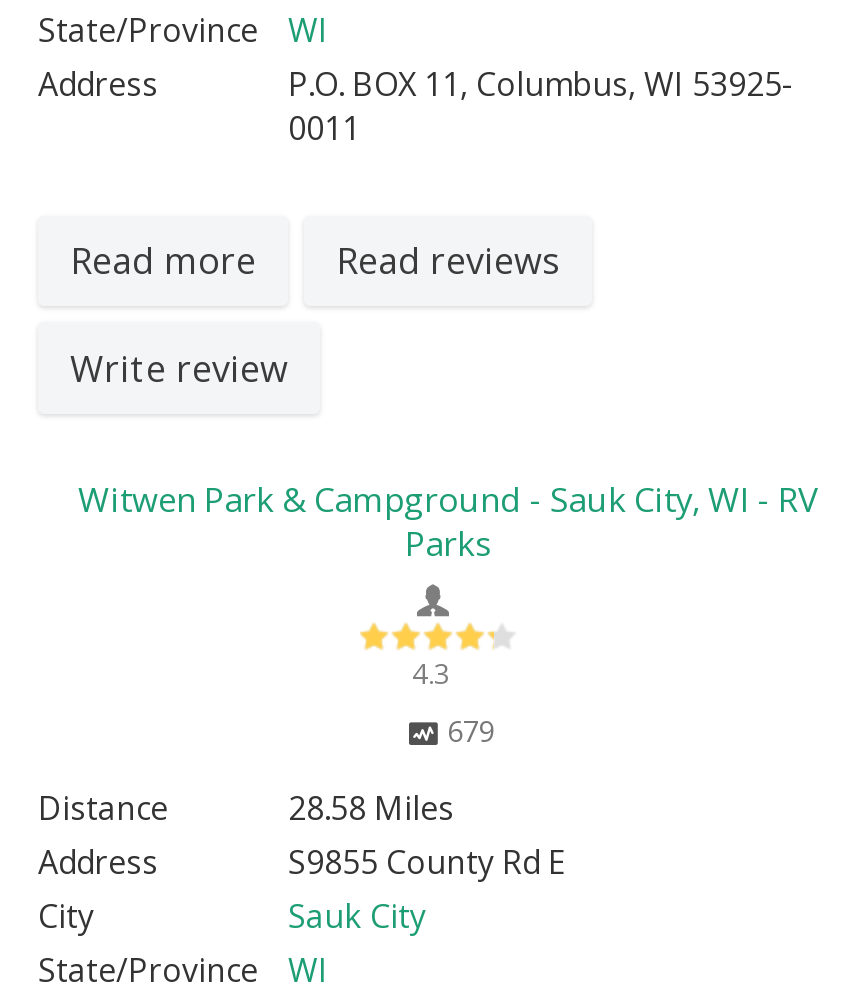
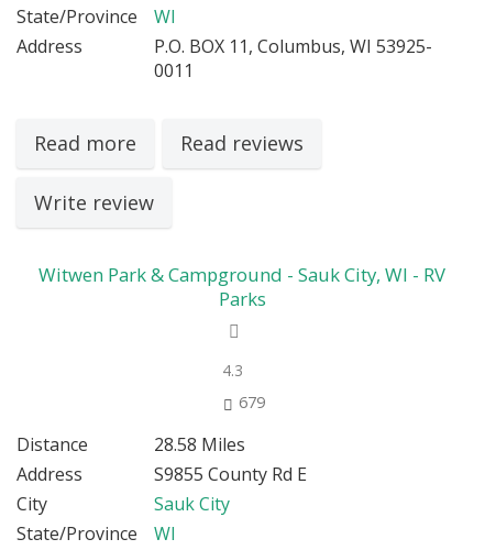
[358,582,514,652] [image] -> none

